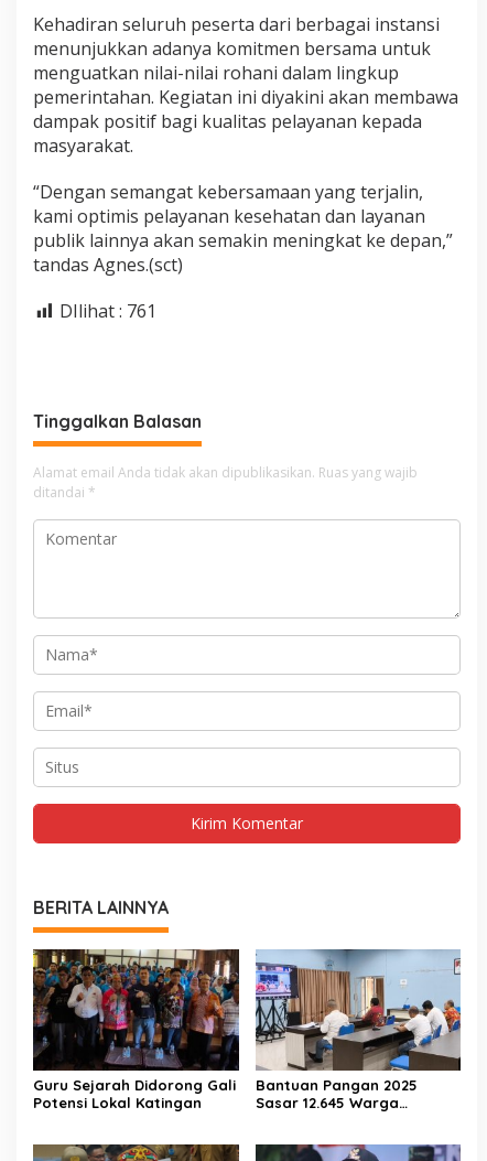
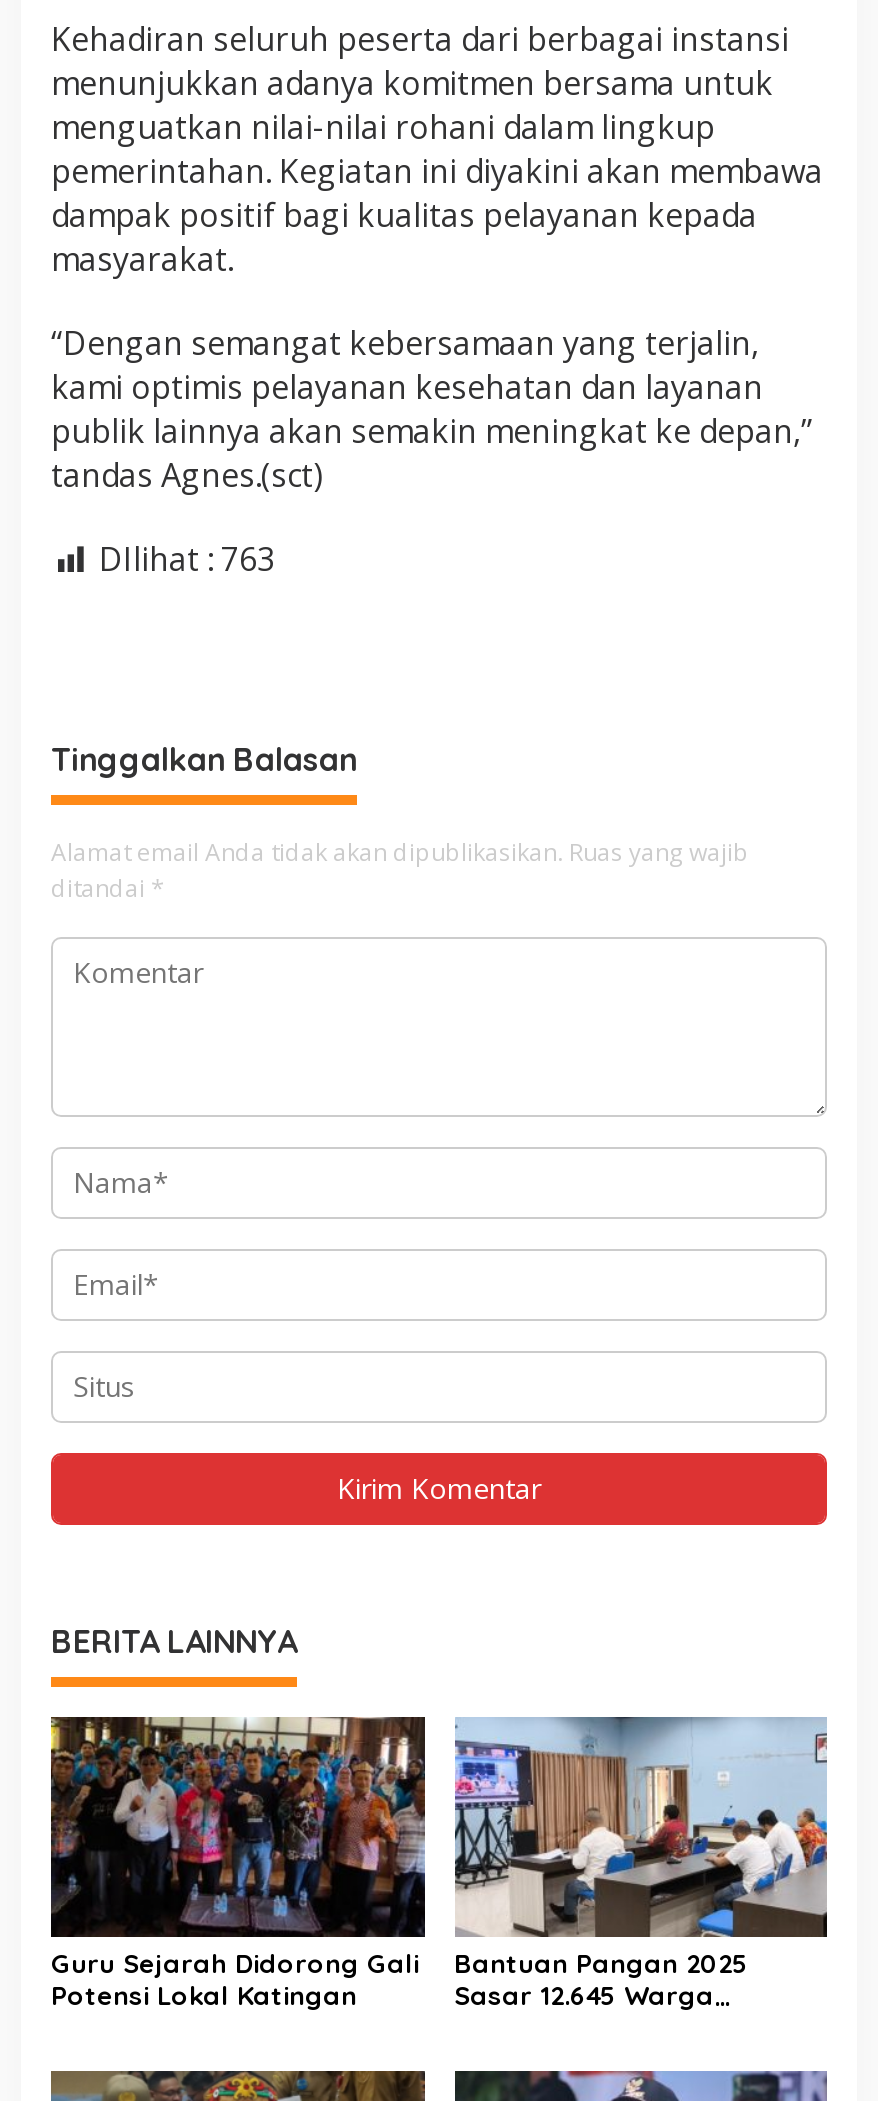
[59,299,156,323] DIlihat : 761 -> [99,537,275,581] DIlihat : 763

